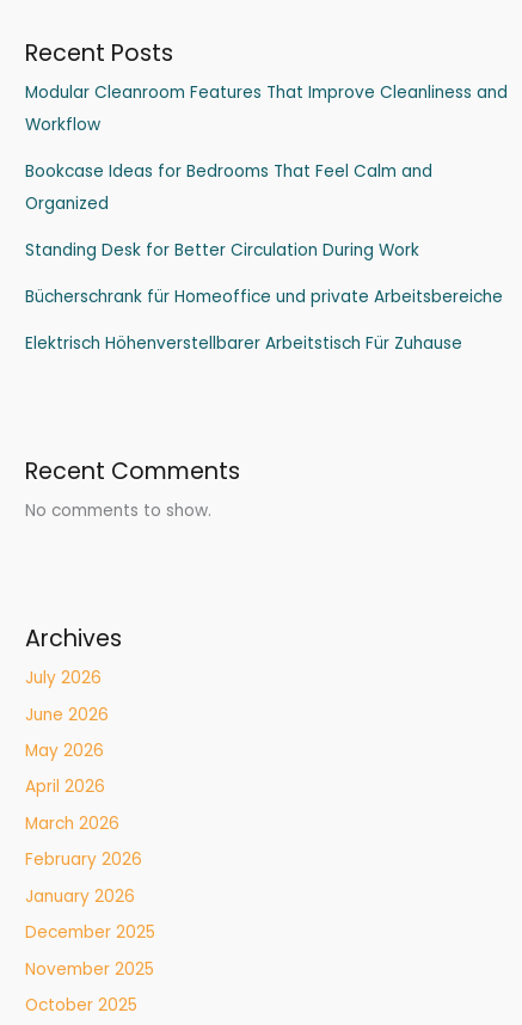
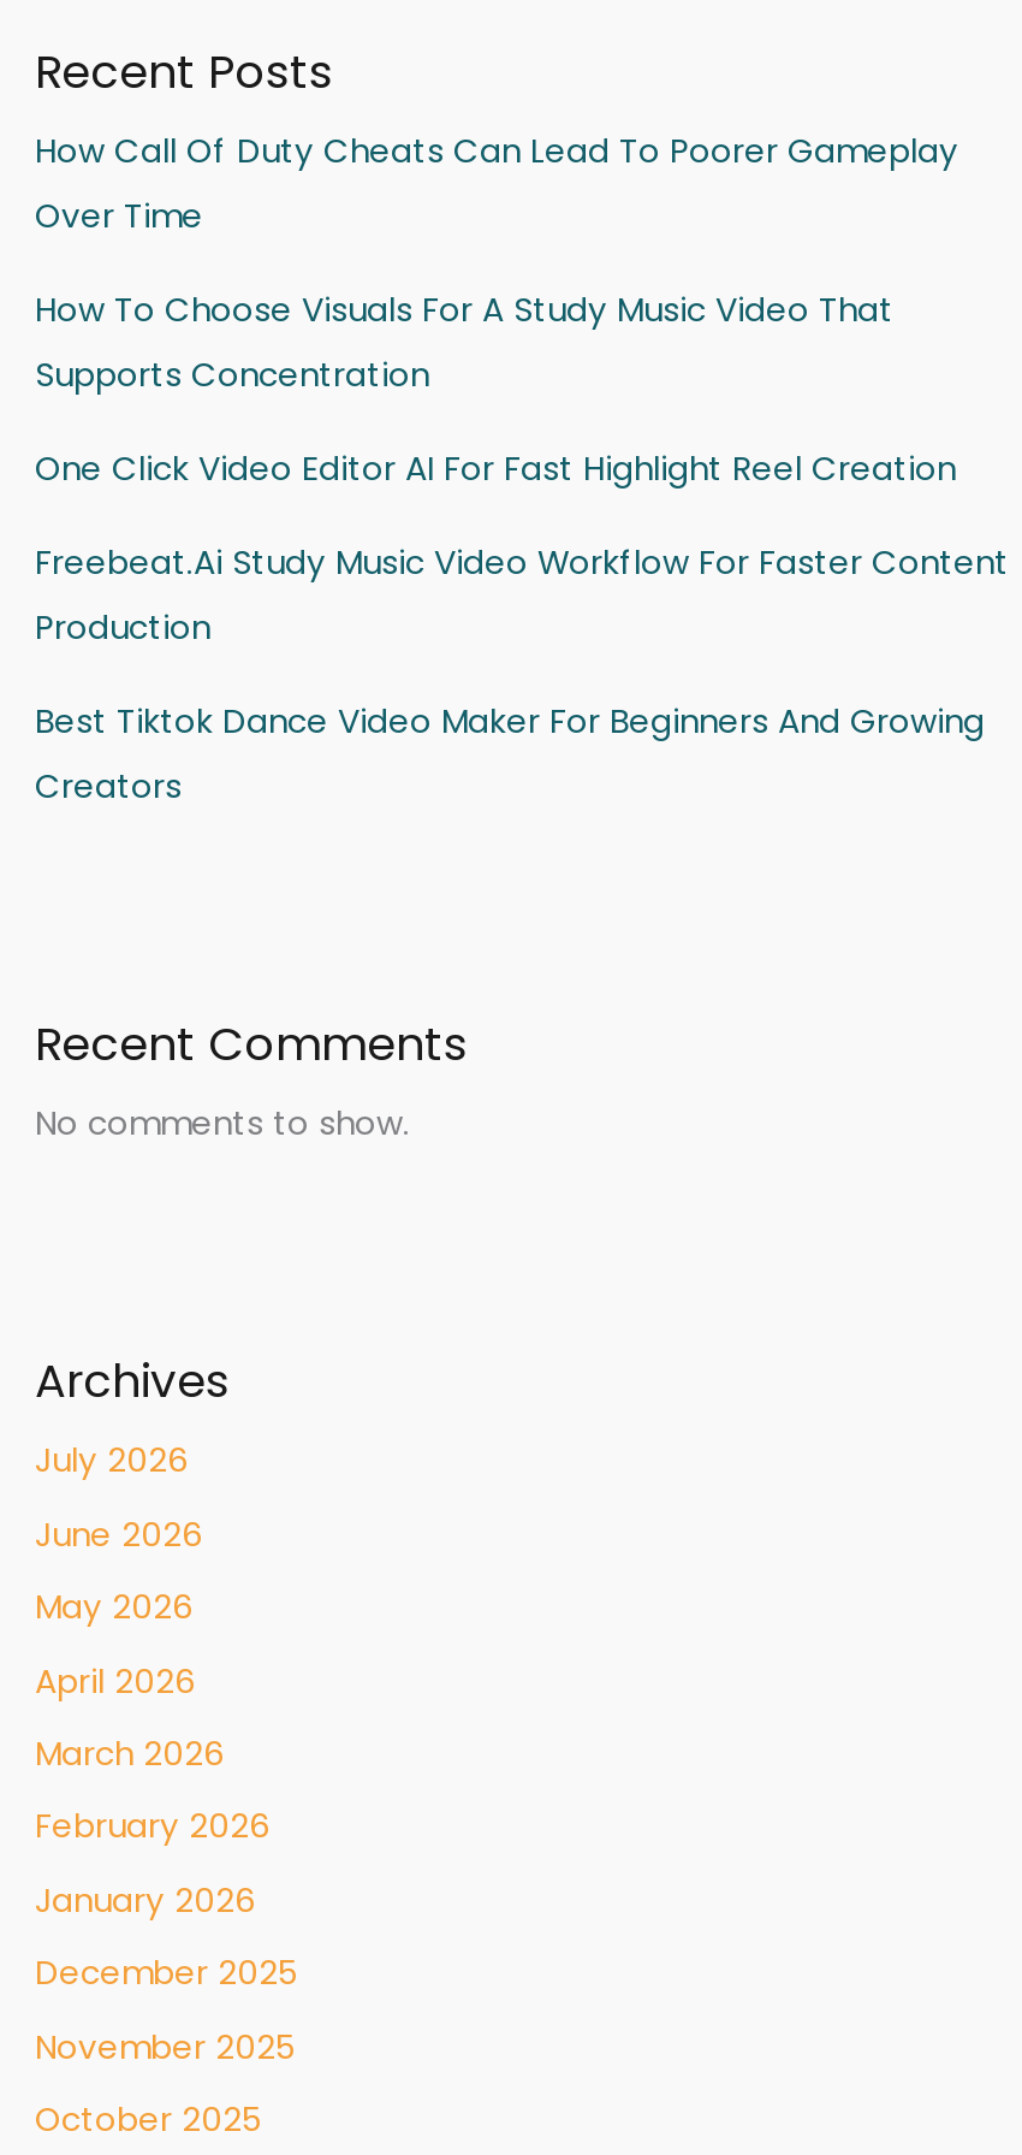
[25,81,508,136] Modular Cleanroom Features That Improve Cleanliness and | Workflow -> [35,128,958,239] How Call Of Duty Cheats Can Lead To Poorer Gameplay | Over Time
[25,160,432,215] Bookcase Ideas for Bedrooms That Feel Calm and | Organized -> [35,287,893,398] How To Choose Visuals For A Study Music Video That | Supports Concentration
[25,239,419,261] Standing Desk for Better Circulation During Work -> [35,446,956,492] One Click Video Editor AI For Fast Highlight Reel Creation
[25,285,503,308] Bücherschrank für Homeoffice und private Arbeitsbereiche -> [35,540,1009,650] Freebeat.Ai Study Music Video Workflow For Faster Content | Production
[25,332,462,355] Elektrisch Höhenverstellbarer Arbeitstisch Für Zuhause -> [35,699,985,809] Best Tiktok Dance Video Maker For Beginners And Growing | Creators

